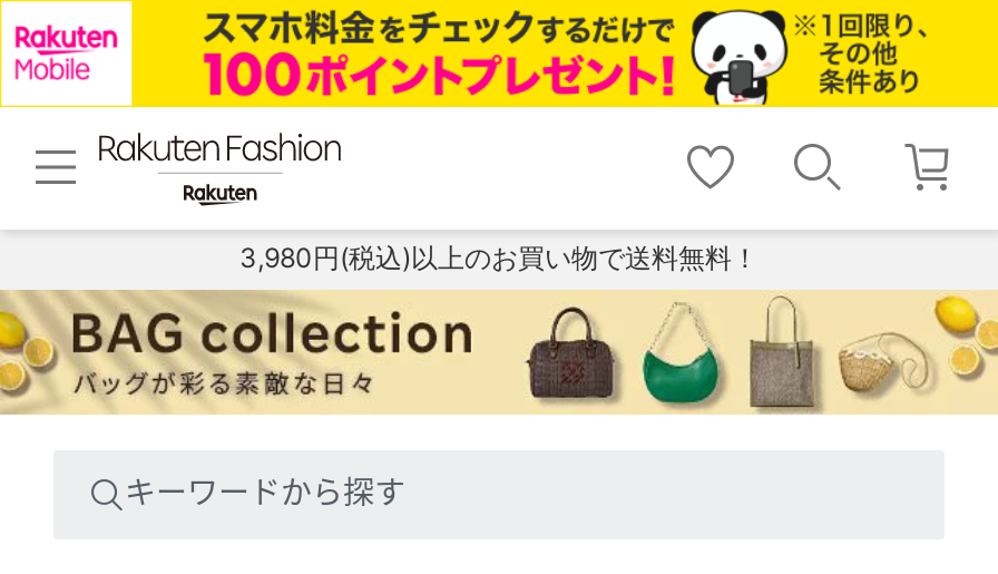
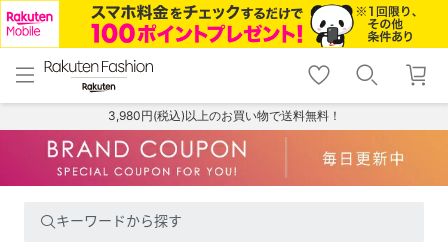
[7,290,991,415] [image] -> [3,129,445,187] [image]

